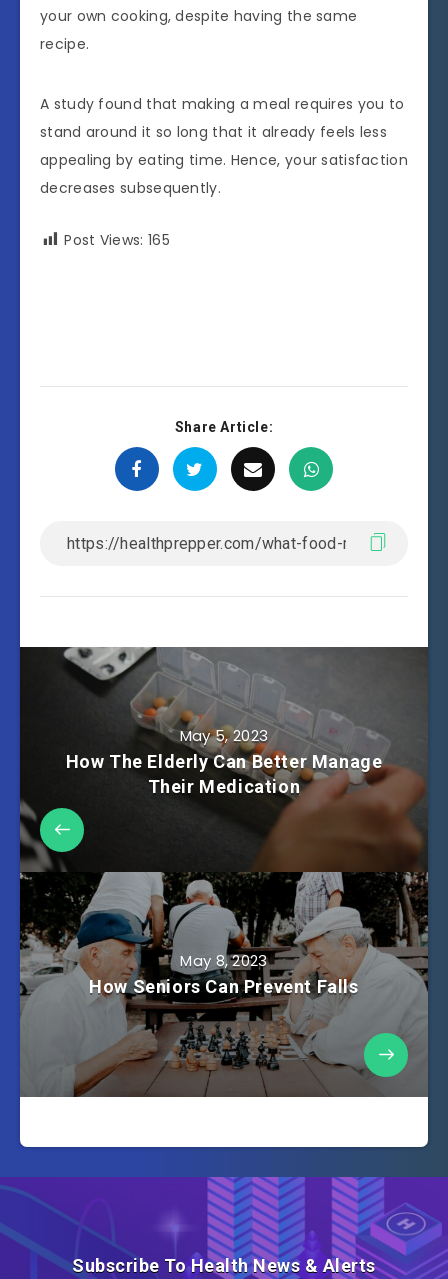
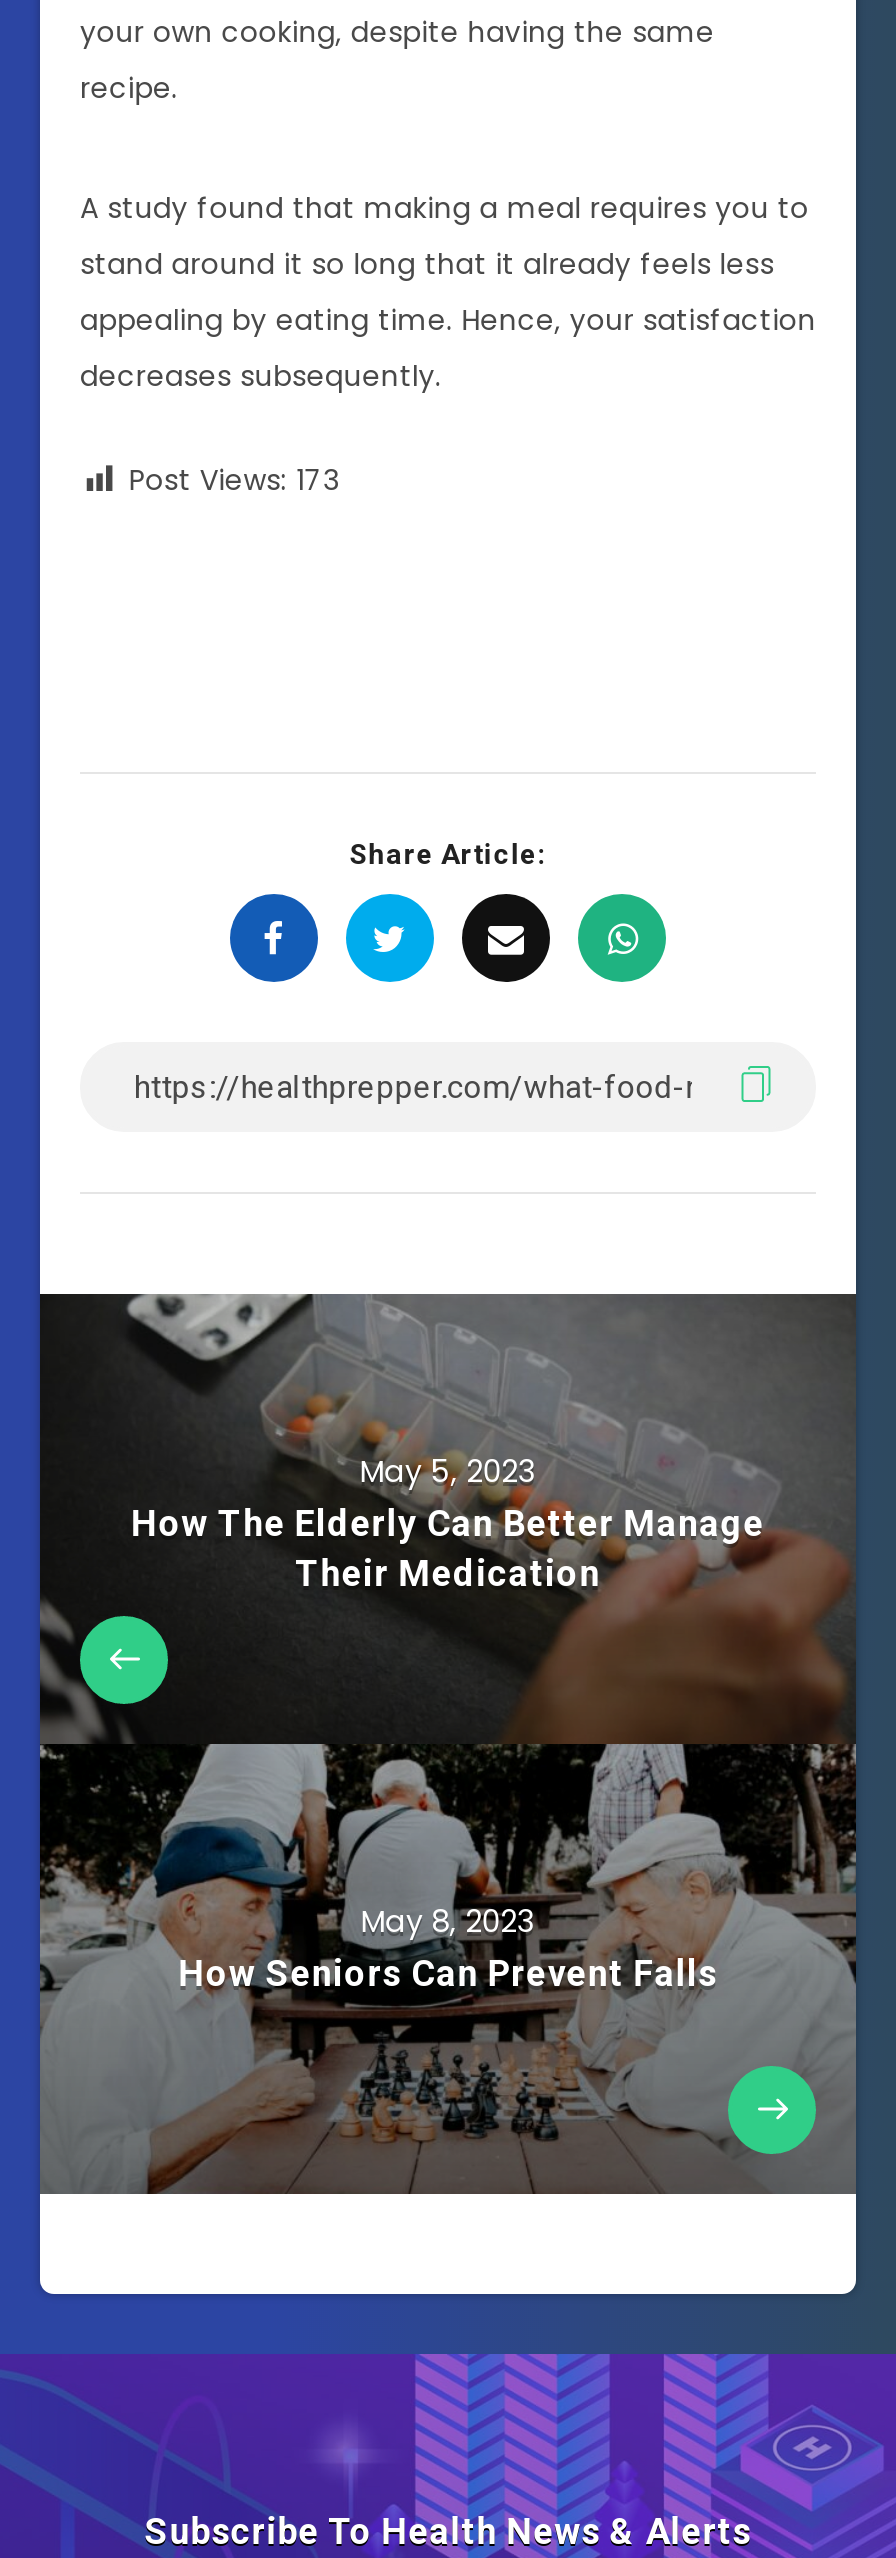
[64,230,170,250] Post Views: 165 -> [129,460,340,500] Post Views: 173

